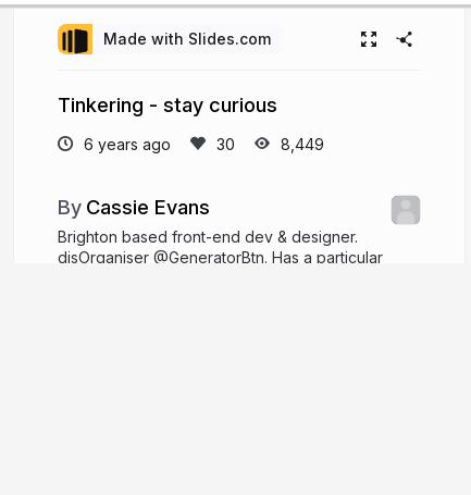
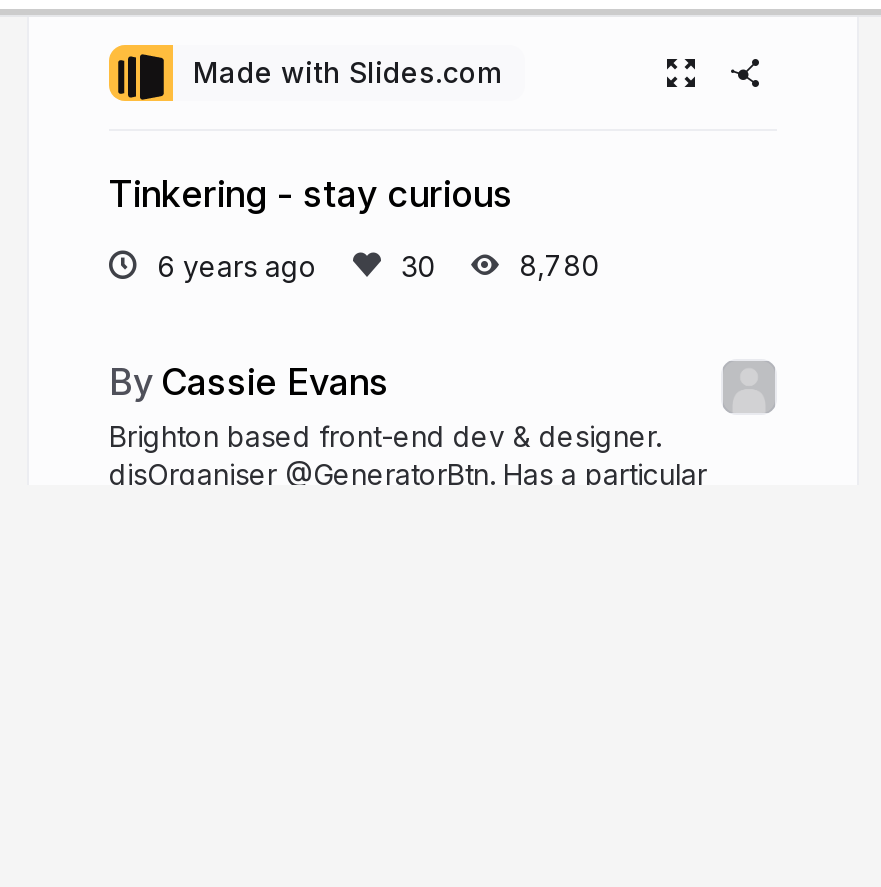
[281,135,324,153] 8,449 -> [519,248,599,282] 8,780

